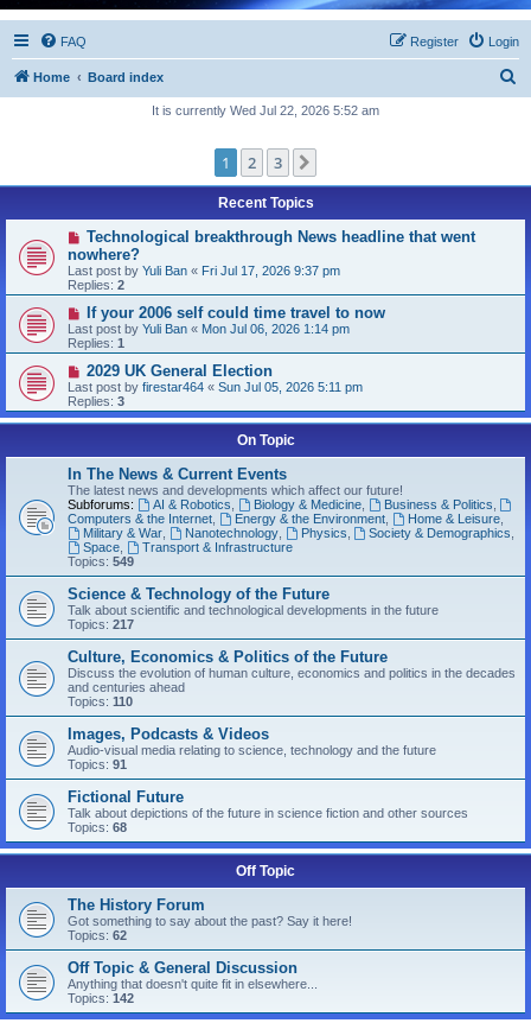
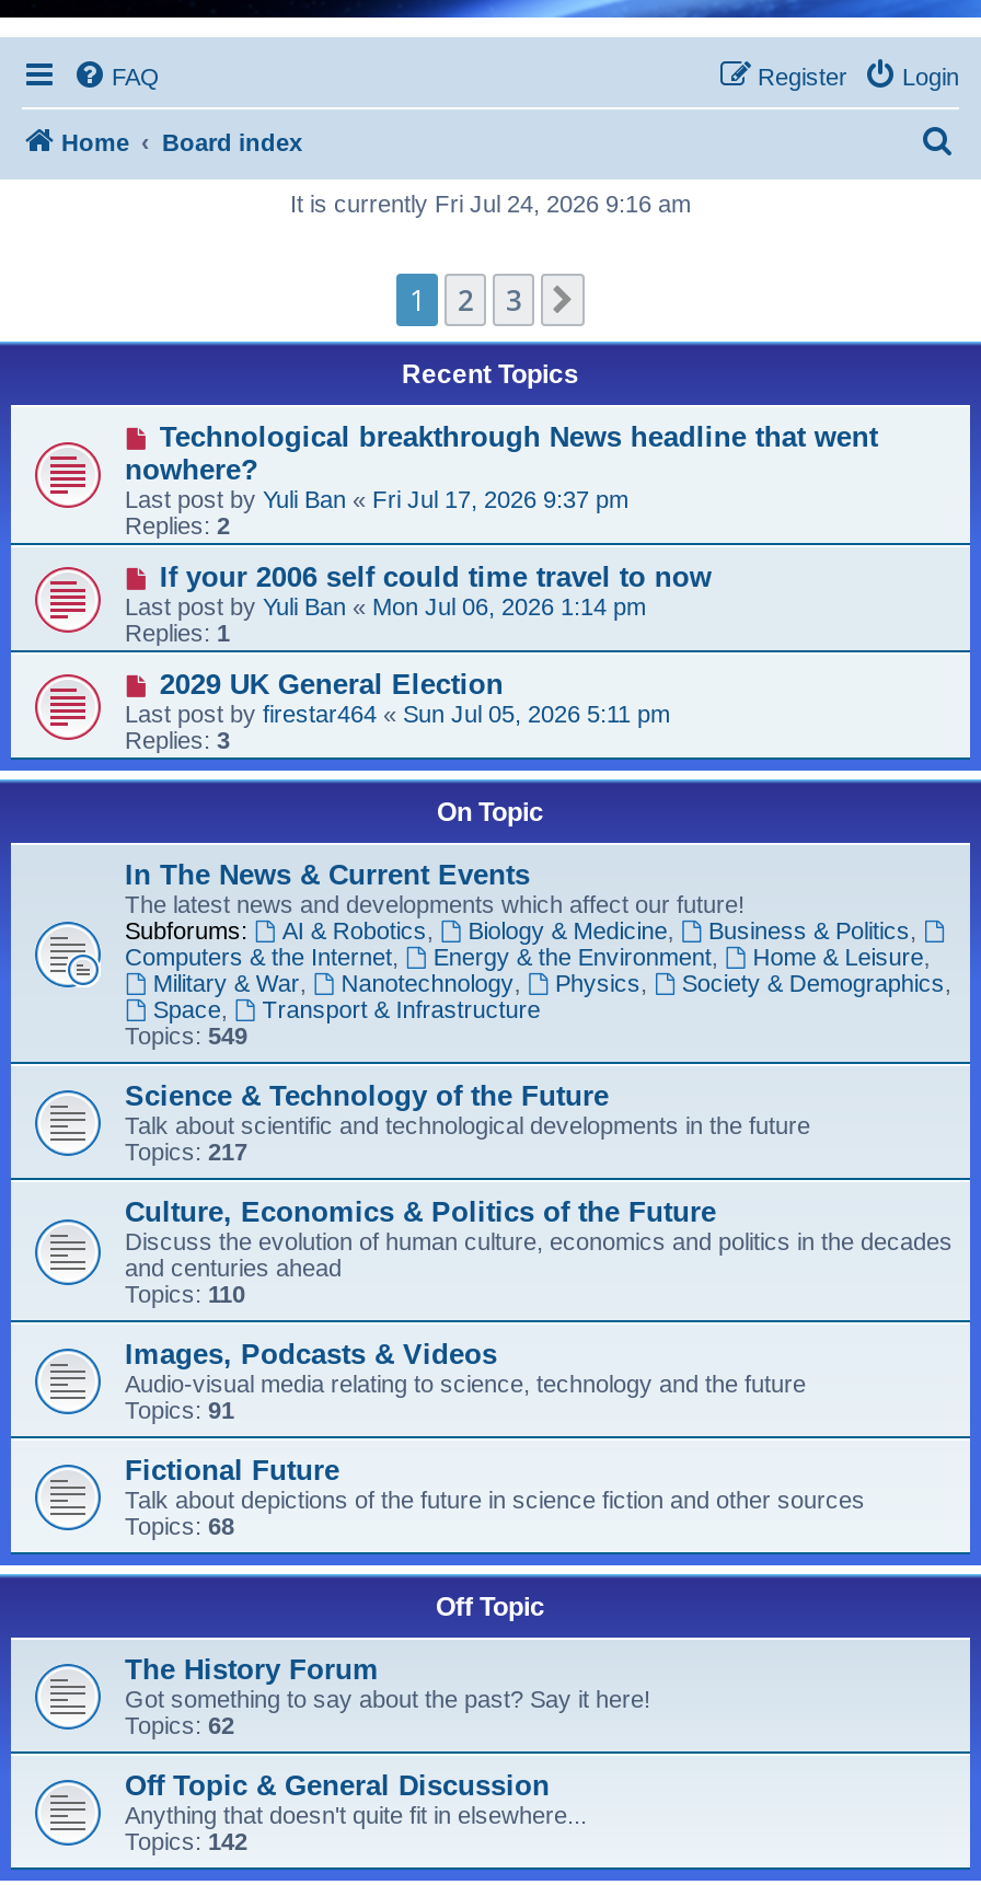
[152,103,379,117] It is currently Wed Jul 22, 2026 5:52 am -> [290,190,691,217] It is currently Fri Jul 24, 2026 9:16 am

